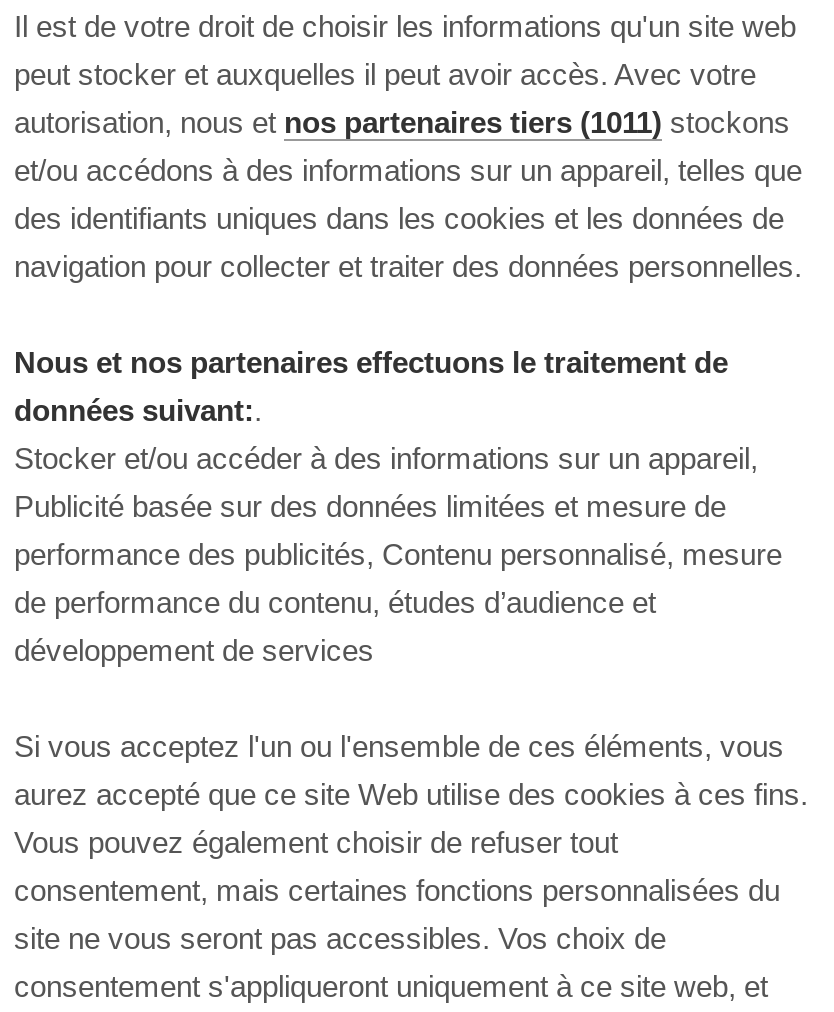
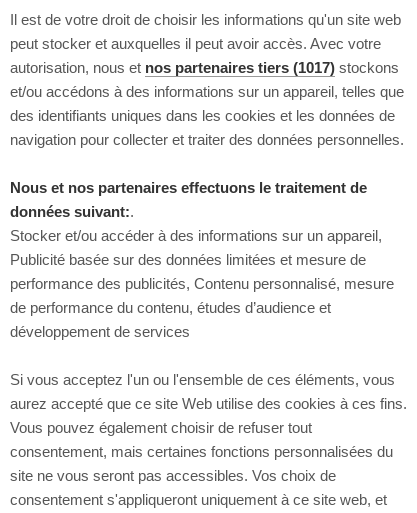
[14,105,790,139] autorisation, nous et nos partenaires tiers (1011) stockons -> [10,59,399,76] autorisation, nous et nos partenaires tiers (1017) stockons

